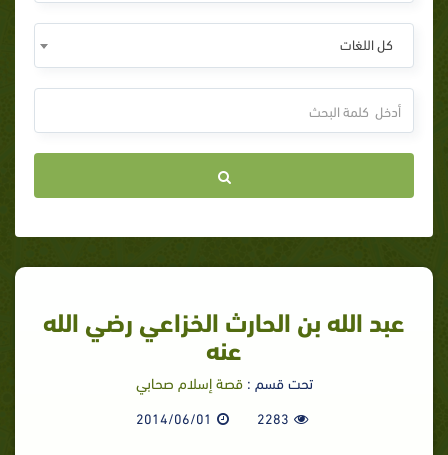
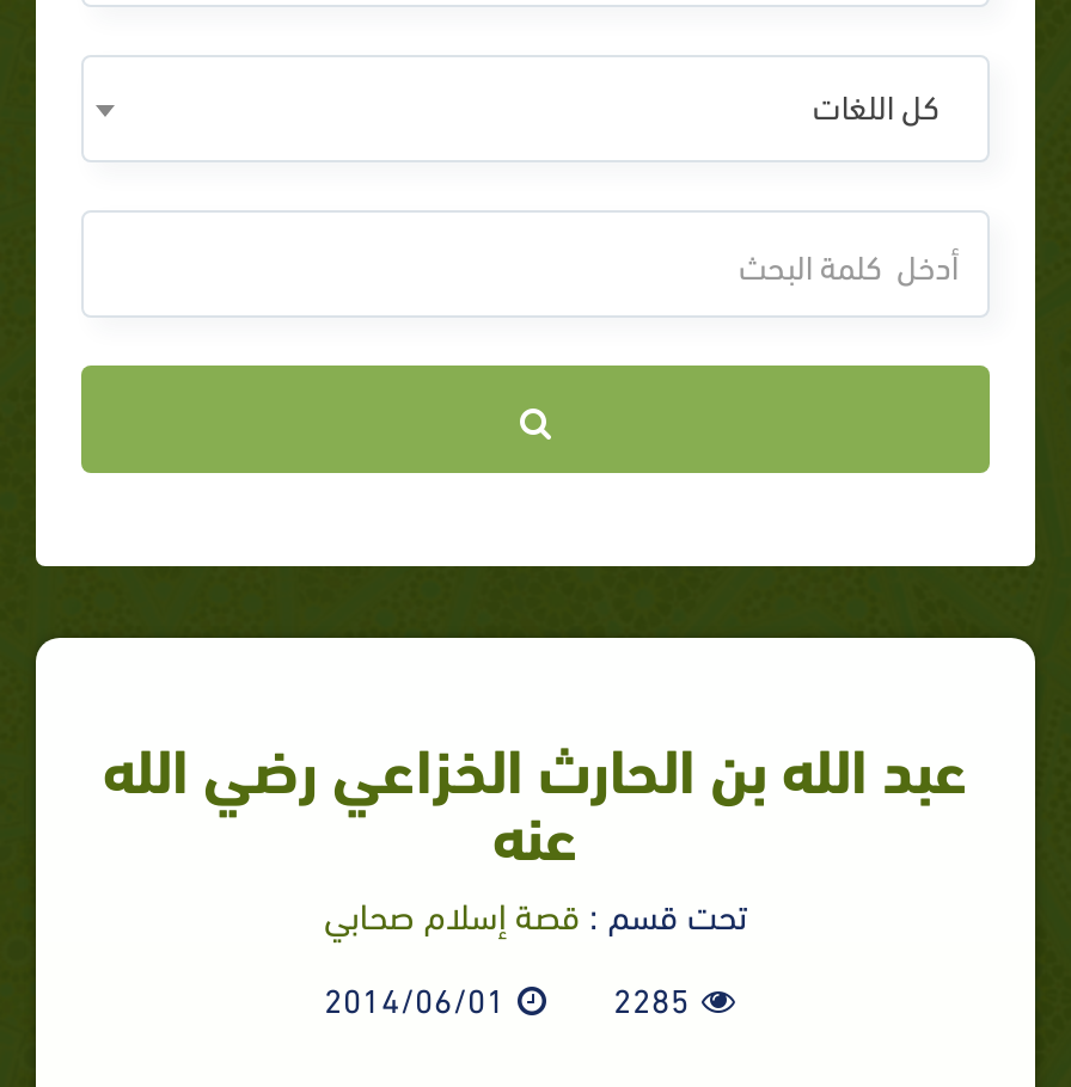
[256,407,288,428] 2283 -> [613,972,690,1022] 2285

